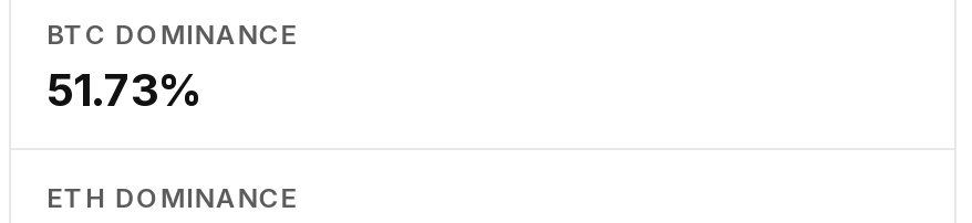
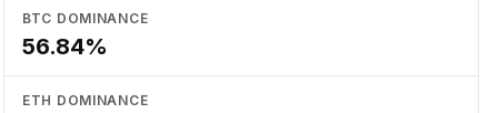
[46,64,204,117] 51.73% -> [22,33,108,60] 56.84%

